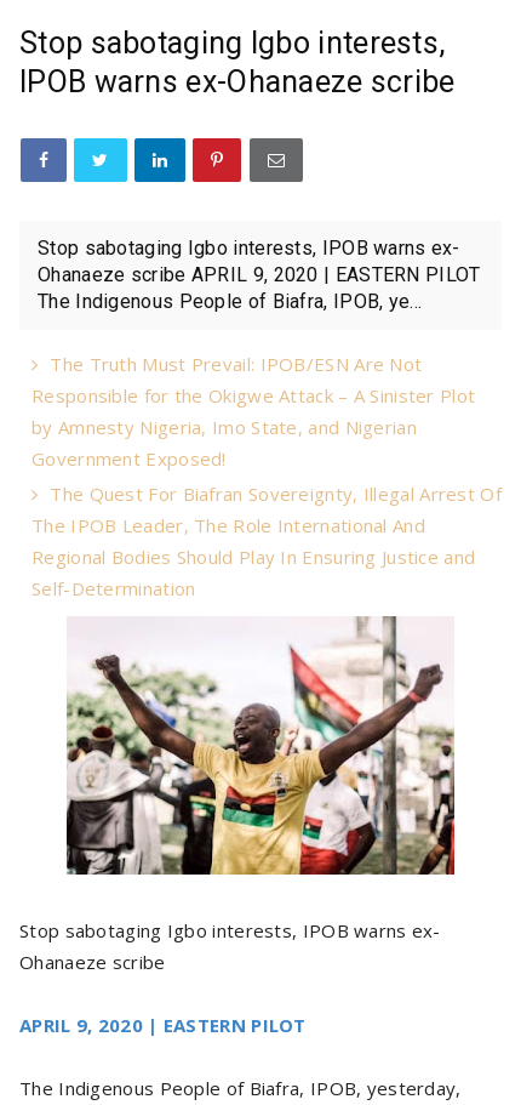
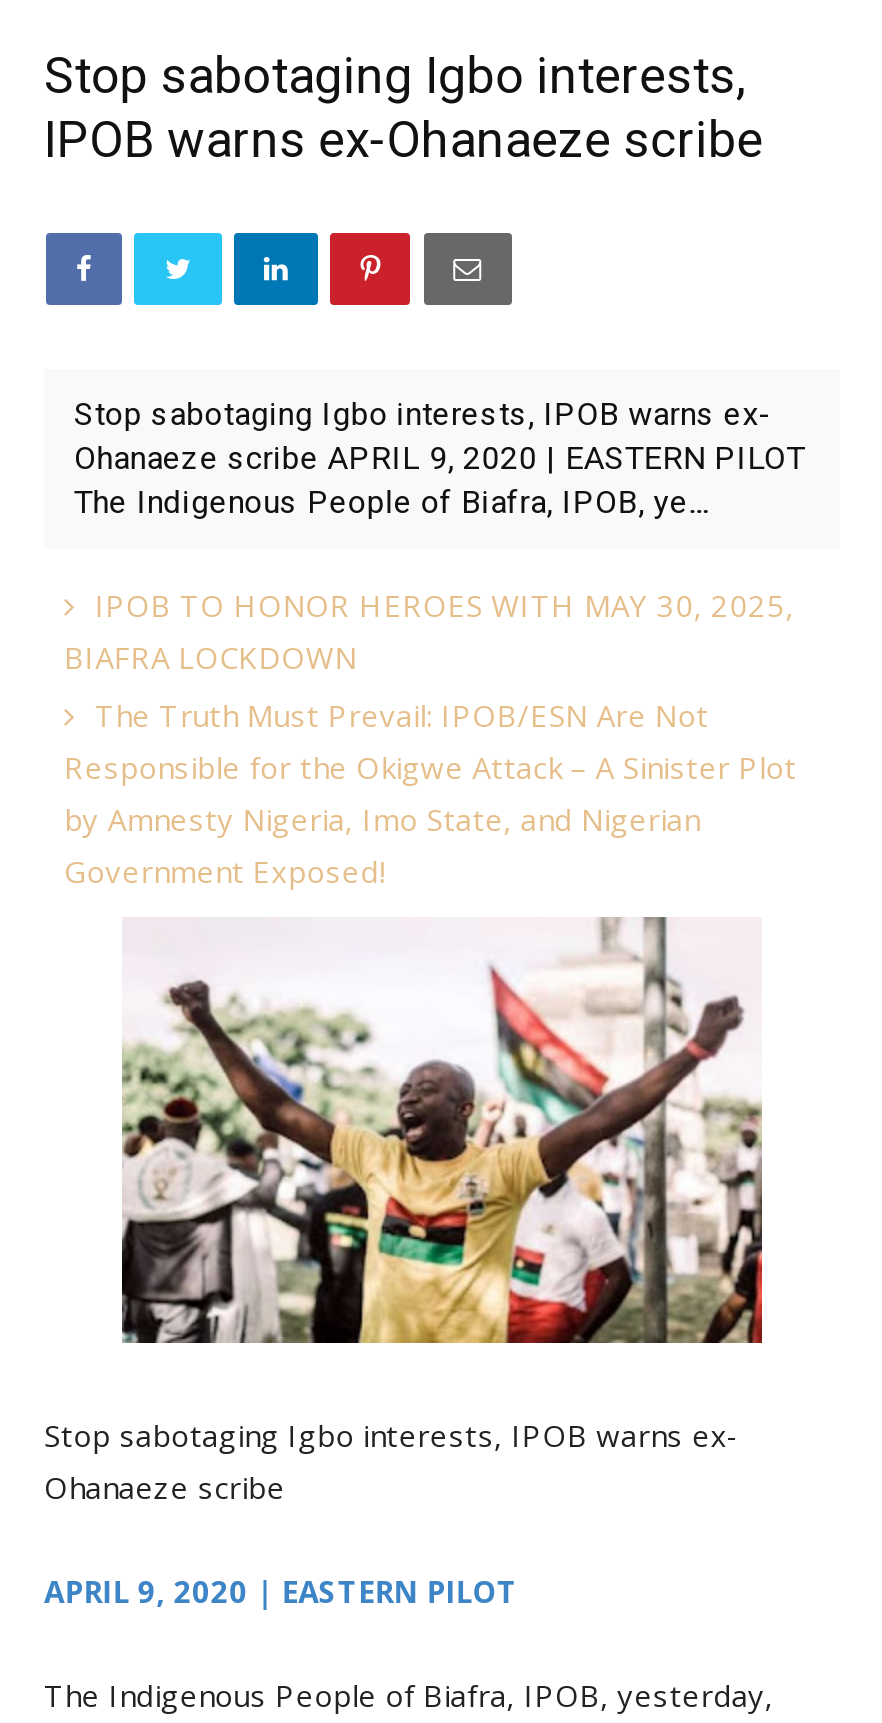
none -> [64,585,794,677] IPOB TO HONOR HEROES WITH MAY 30, 2025, | BIAFRA LOCKDOWN
moved [32,352,475,470] -> [64,695,797,891]: The Truth Must Prevail: IPOB/ESN Are Not | Responsible for the Okigwe Attack – A Sinister Plot | by Amnesty Nigeria, Imo State, and Nigerian | Government Exposed!
[32,481,501,600] The Quest For Biafran Sovereignty, Illegal Arrest Of | The IPOB Leader, The Role International And | Regional Bodies Should Play In Ensuring Justice and | Self-Determination -> none

